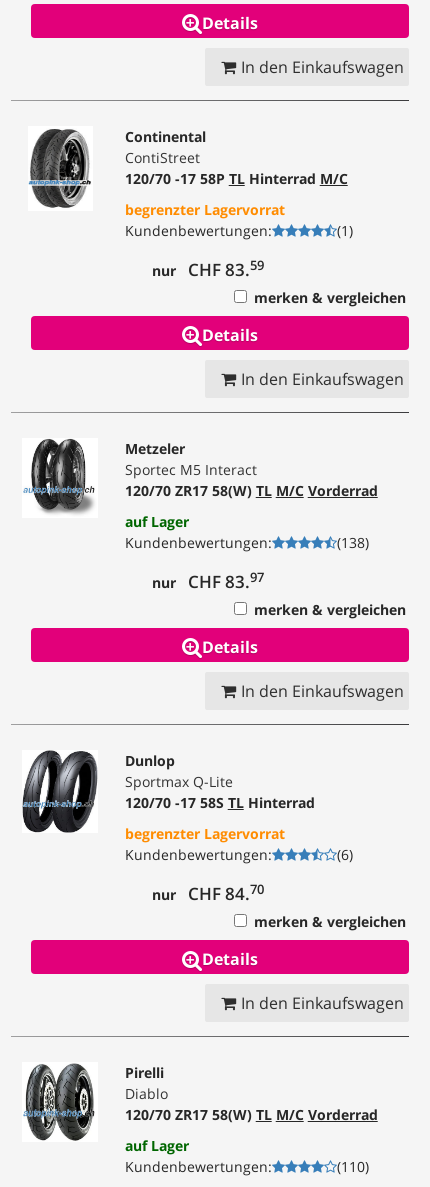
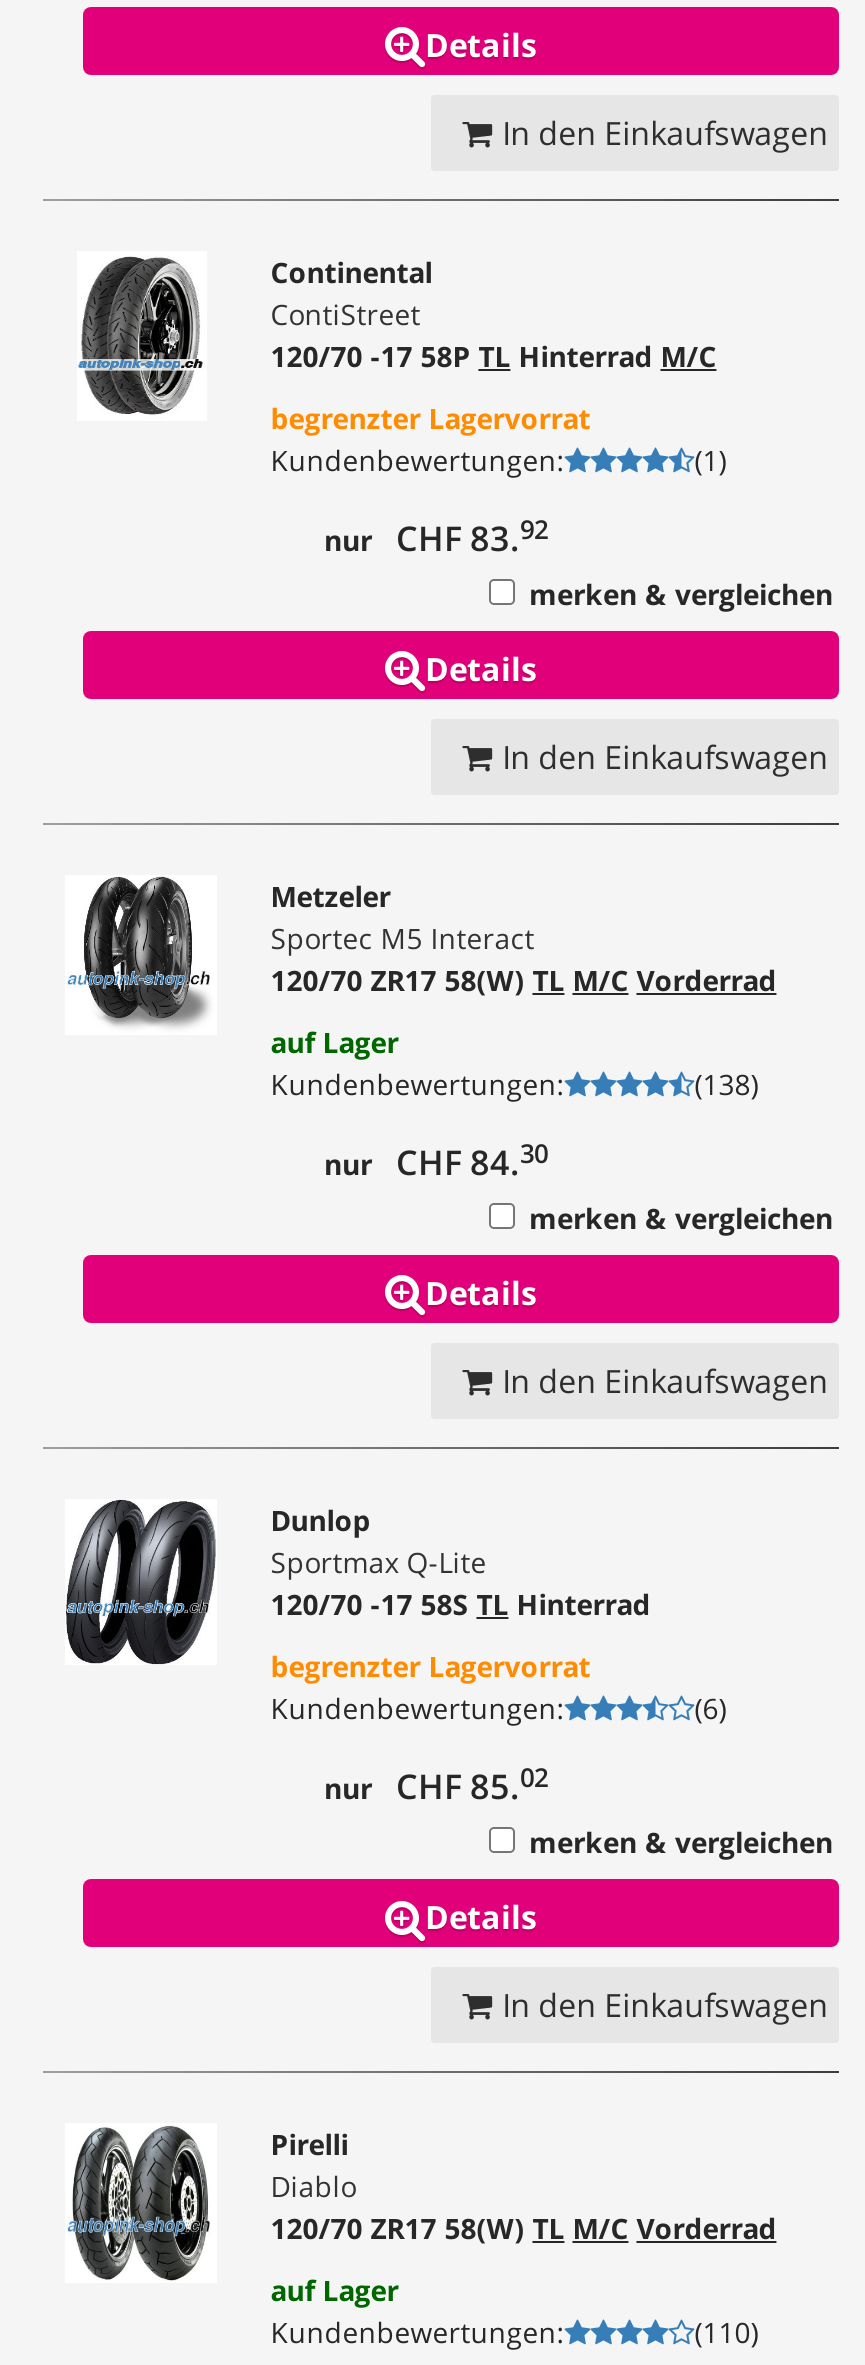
[151,256,263,281] nur CHF 83.59 -> [324,510,548,561] nur CHF 83.92
[151,568,263,593] nur CHF 83.97 -> [324,1134,548,1185] nur CHF 84.30
[151,880,263,905] nur CHF 84.70 -> [324,1759,548,1809] nur CHF 85.02

